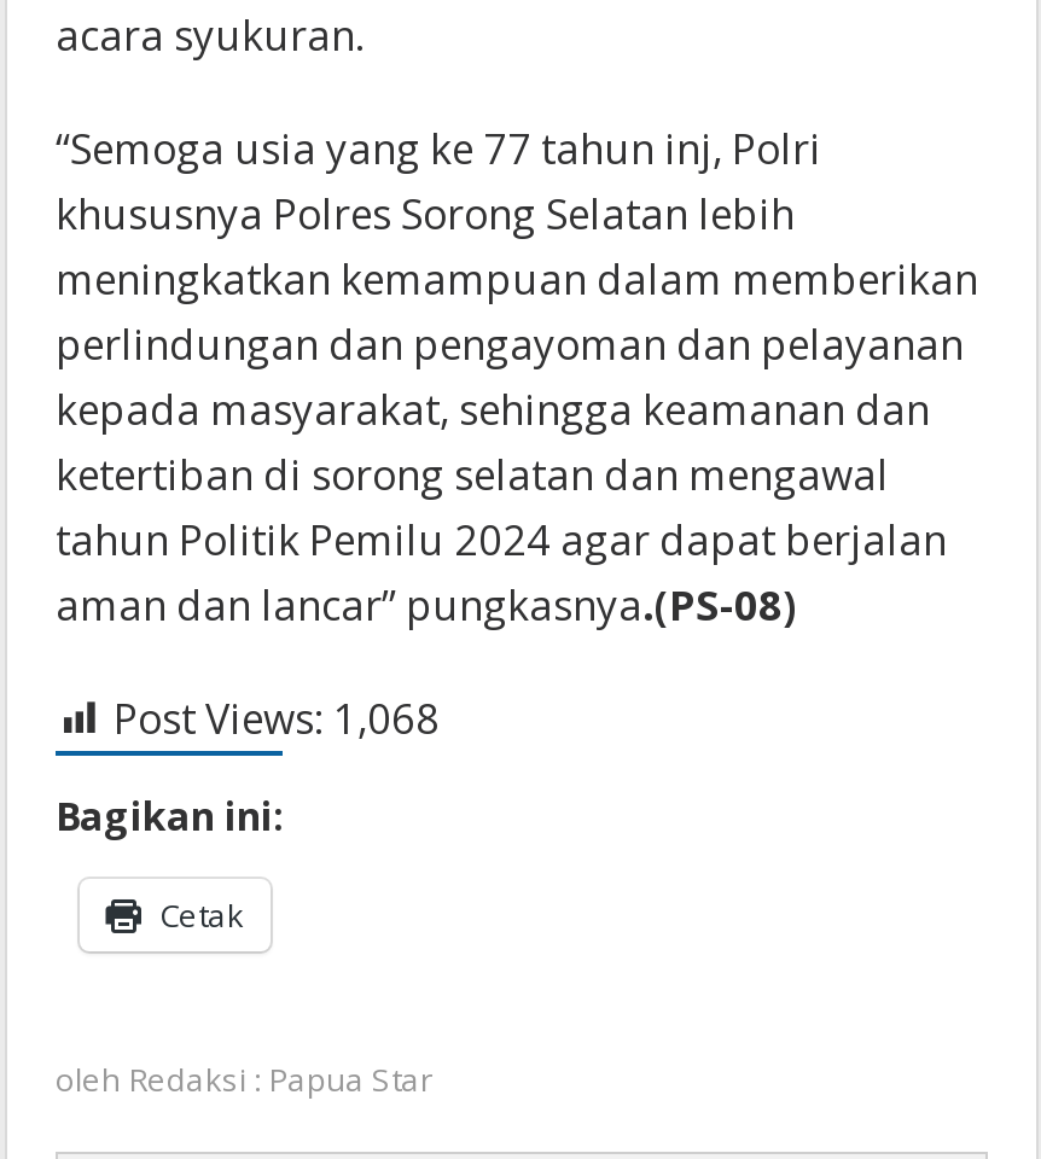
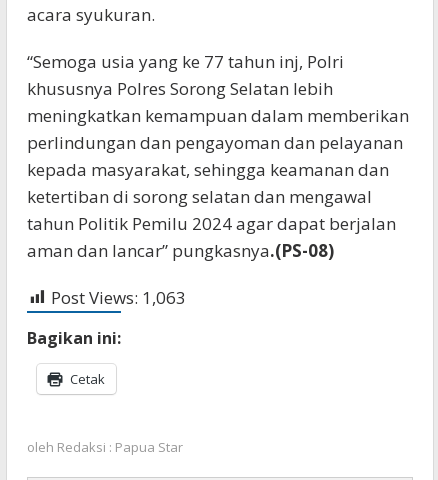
[114,690,440,746] Post Views: 1,068 -> [51,286,186,309] Post Views: 1,063

